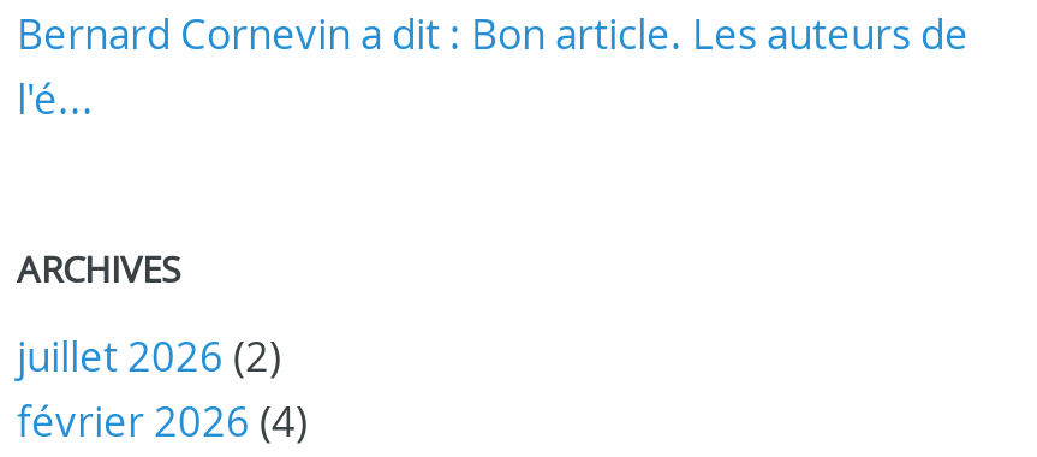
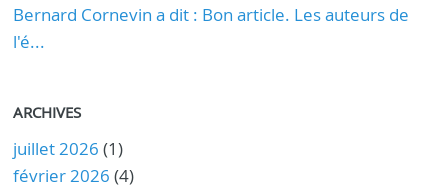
[17,329,281,384] juillet 2026 (2) -> [13,137,123,160] juillet 2026 (1)

